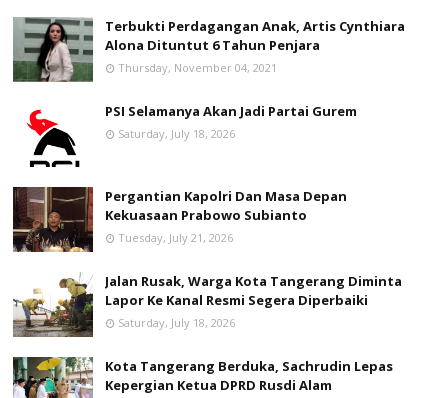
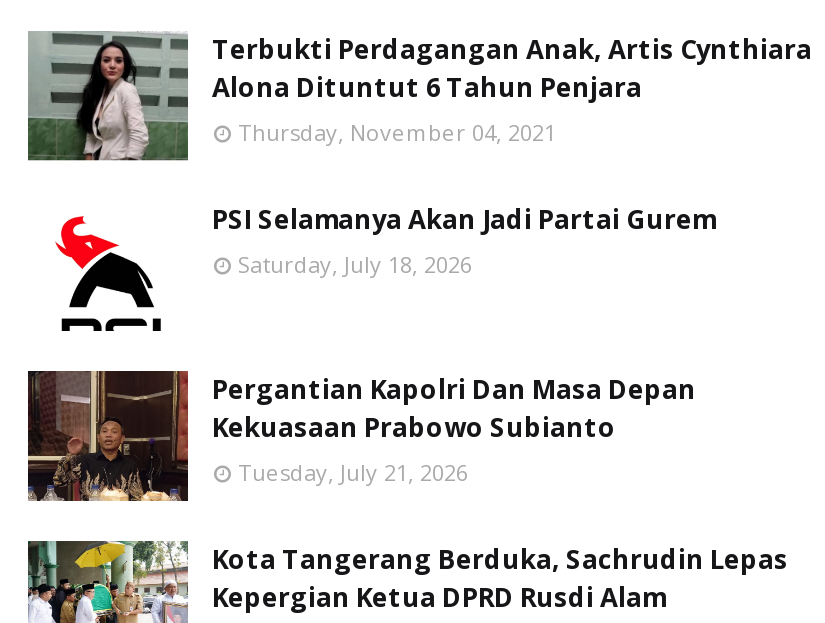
[13,272,402,338] [image] | Jalan Rusak, Warga Kota Tangerang Diminta | Lapor Ke Kanal Resmi Segera Diperbaiki | Saturday, July 18, 2026 -> none

